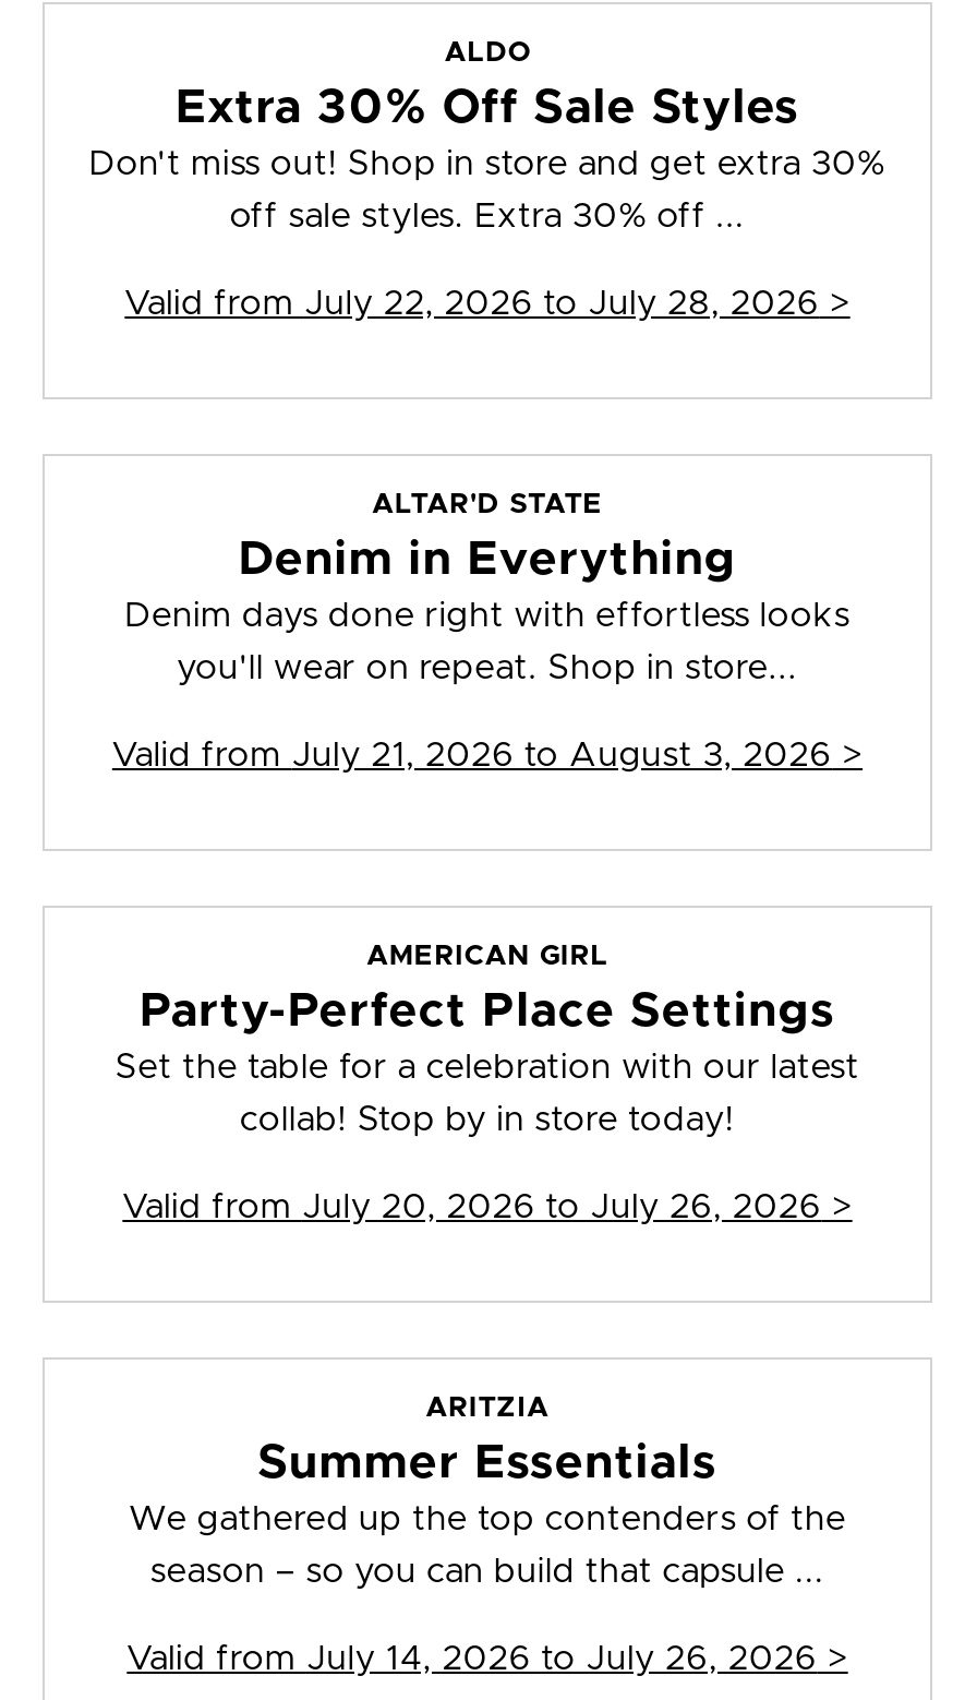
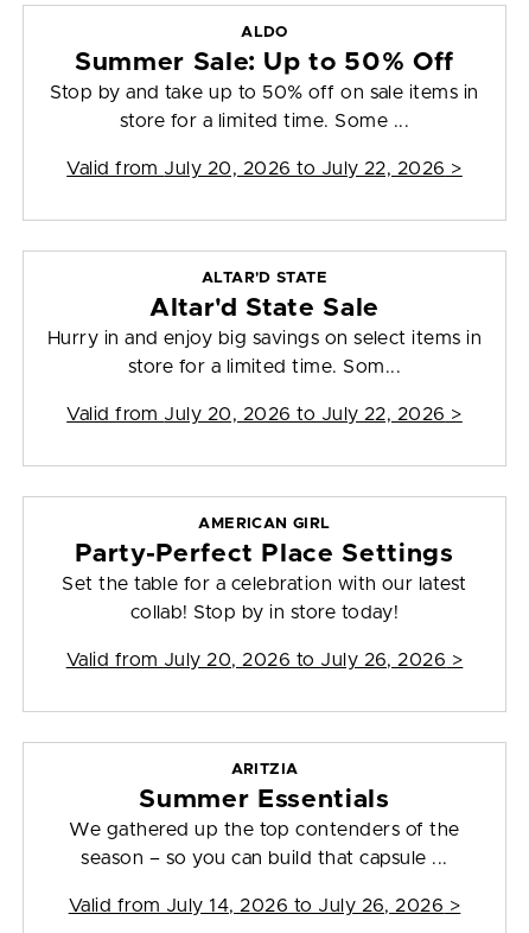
[89,86,886,182] Extra 30% Off Sale Styles | Don't miss out! Shop in store and get extra 30% -> [50,50,479,102] Summer Sale: Up to 50% Off | Stop by and take up to 50% off on sale items in
[230,199,745,234] off sale styles. Extra 30% off ... -> [120,112,409,131] store for a limited time. Some ...
[125,286,850,321] Valid from July 22, 2026 to July 28, 2026 > -> [67,159,462,178] Valid from July 20, 2026 to July 22, 2026 >
[125,537,850,633] Denim in Everything | Denim days done right with effortless looks -> [47,296,482,348] Altar'd State Sale | Hurry in and enjoy big savings on select items in
[177,651,798,686] you'll wear on repeat. Shop in store... -> [128,358,401,377] store for a limited time. Som...
[112,738,863,773] Valid from July 21, 2026 to August 3, 2026 > -> [67,405,462,424] Valid from July 20, 2026 to July 22, 2026 >

